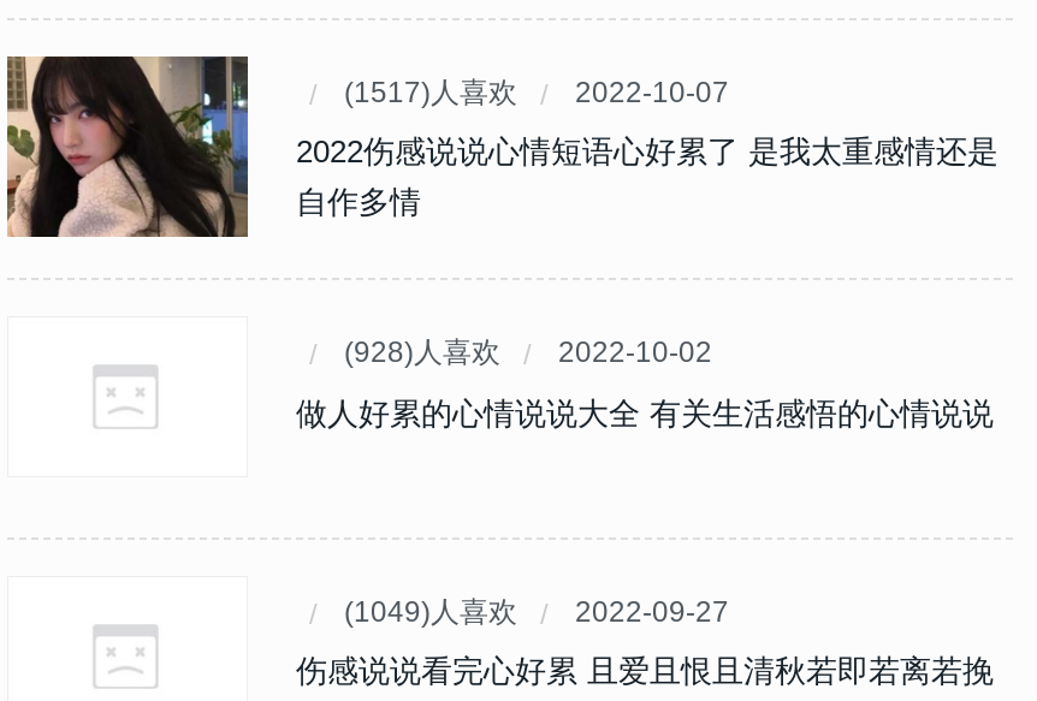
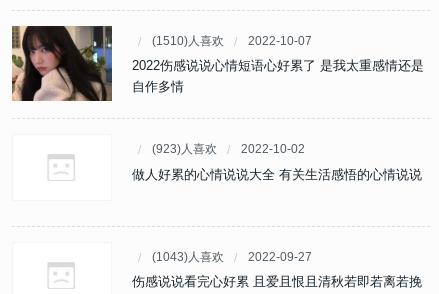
[344,76,729,109] (1517)人喜欢 2022-10-07 -> [152,34,312,48] (1510)人喜欢 2022-10-07
[344,335,712,369] (928)人喜欢 2022-10-02 -> [152,142,305,156] (923)人喜欢 2022-10-02
[344,595,729,629] (1049)人喜欢 2022-09-27 -> [152,250,312,264] (1043)人喜欢 2022-09-27

